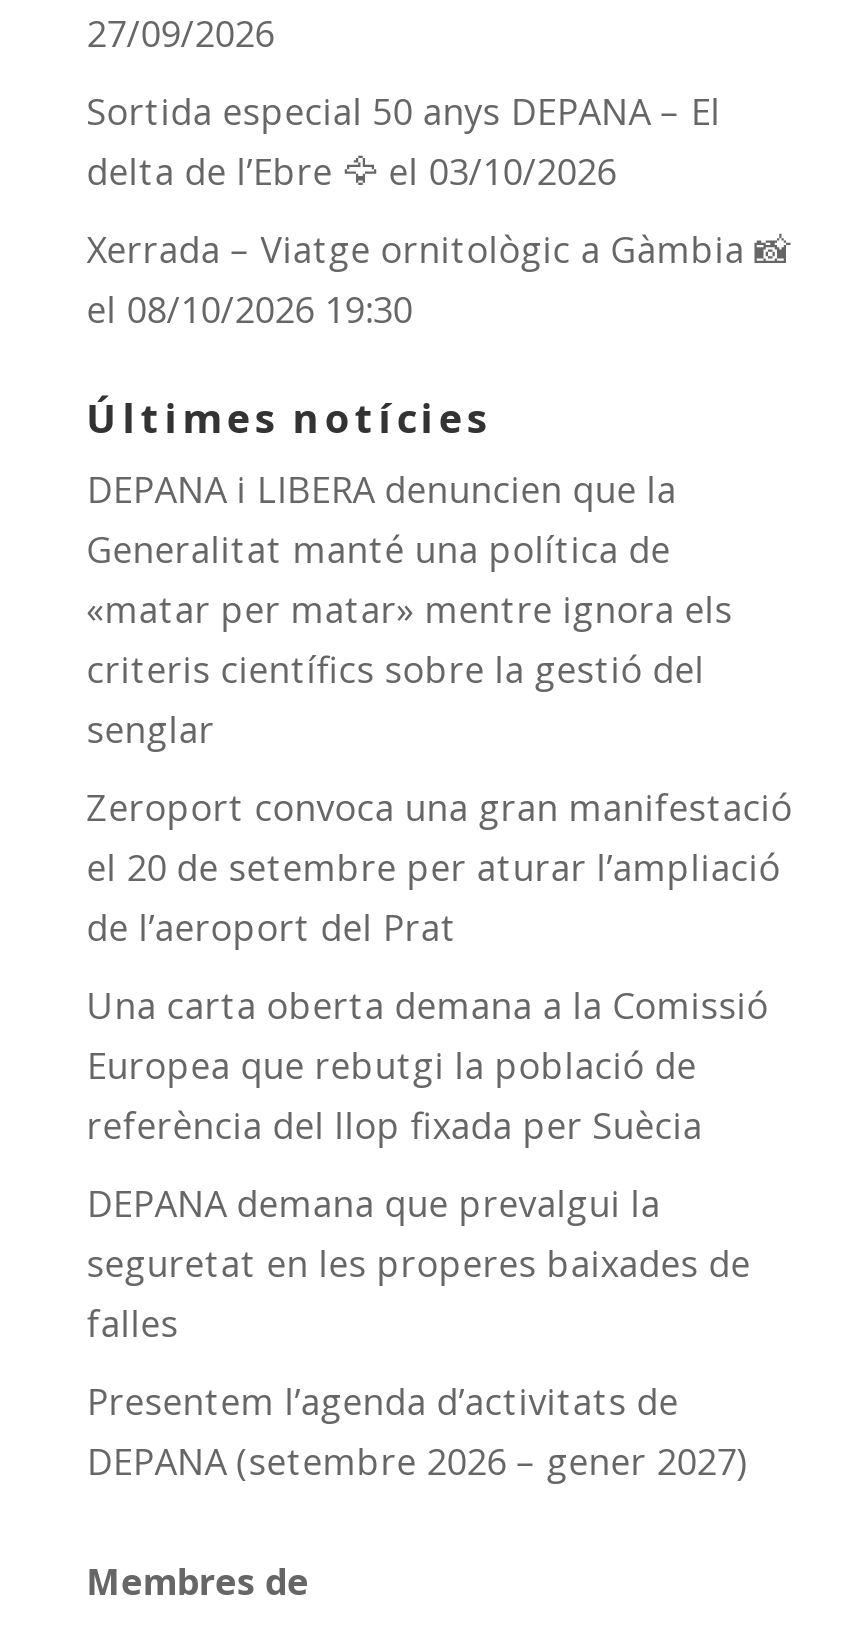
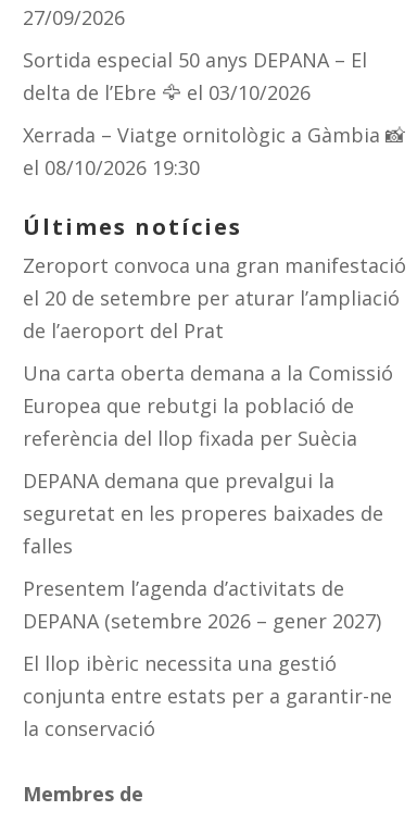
[87,464,733,752] DEPANA i LIBERA denuncien que la | Generalitat manté una política de | «matar per matar» mentre ignora els | criteris científics sobre la gestió del | senglar -> none
moved [87,782,793,1484] -> [23,252,406,634]: Zeroport convoca una gran manifestació | el 20 de setembre per aturar l’ampliació | de l’aeroport del Prat | ... | Presentem l’agenda d’activitats de | DEPANA (setembre 2026 – gener 2027)
none -> [23,650,392,742] El llop ibèric necessita una gestió | conjunta entre estats per a garantir-ne | la conservació

